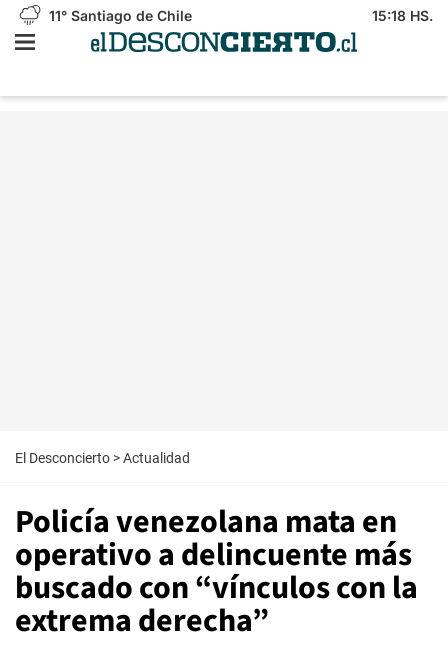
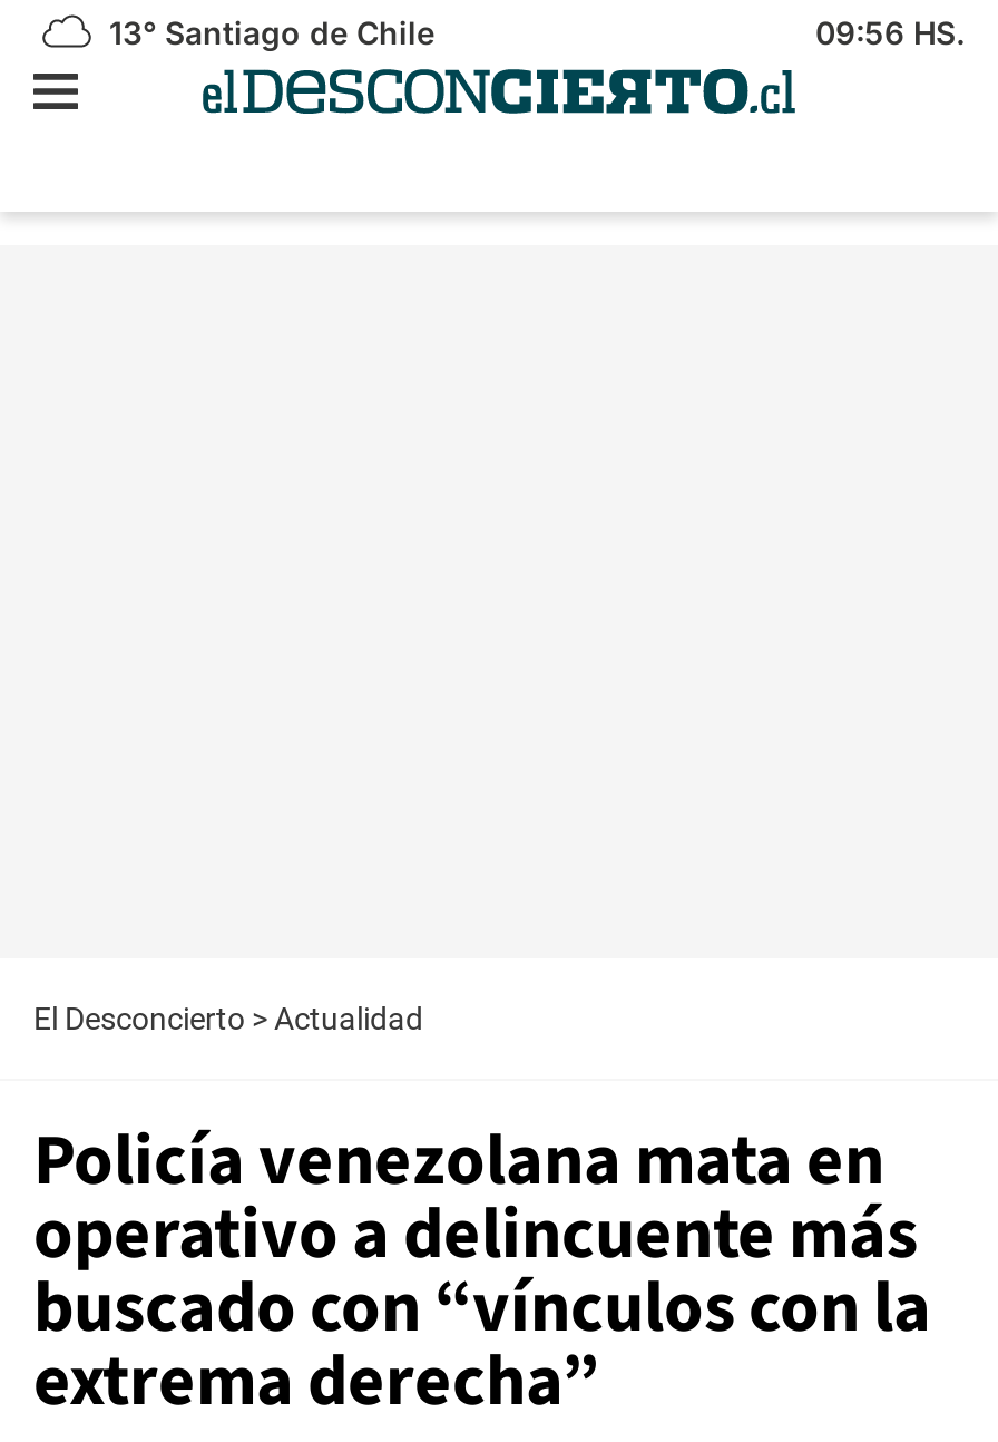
[45,7,192,24] 11° Santiago de Chile -> [100,13,434,51] 13° Santiago de Chile
[372,7,433,24] 15:18 HS. -> [815,13,965,51] 09:56 HS.

